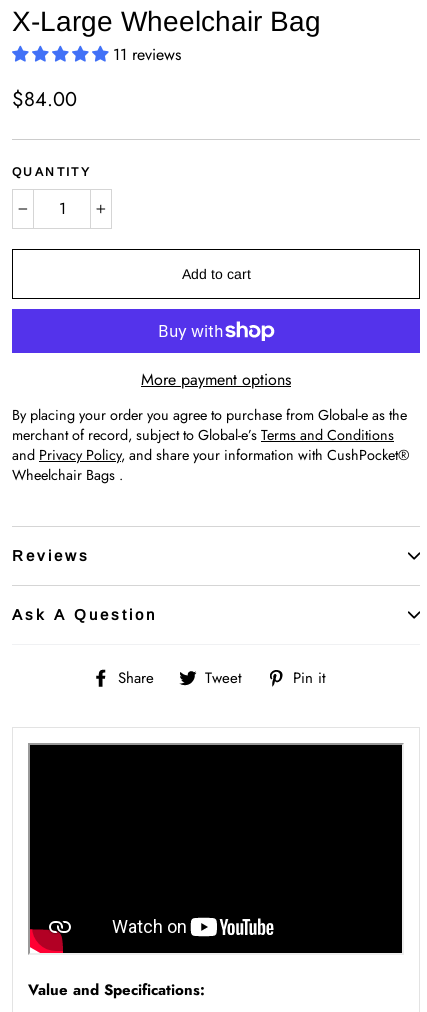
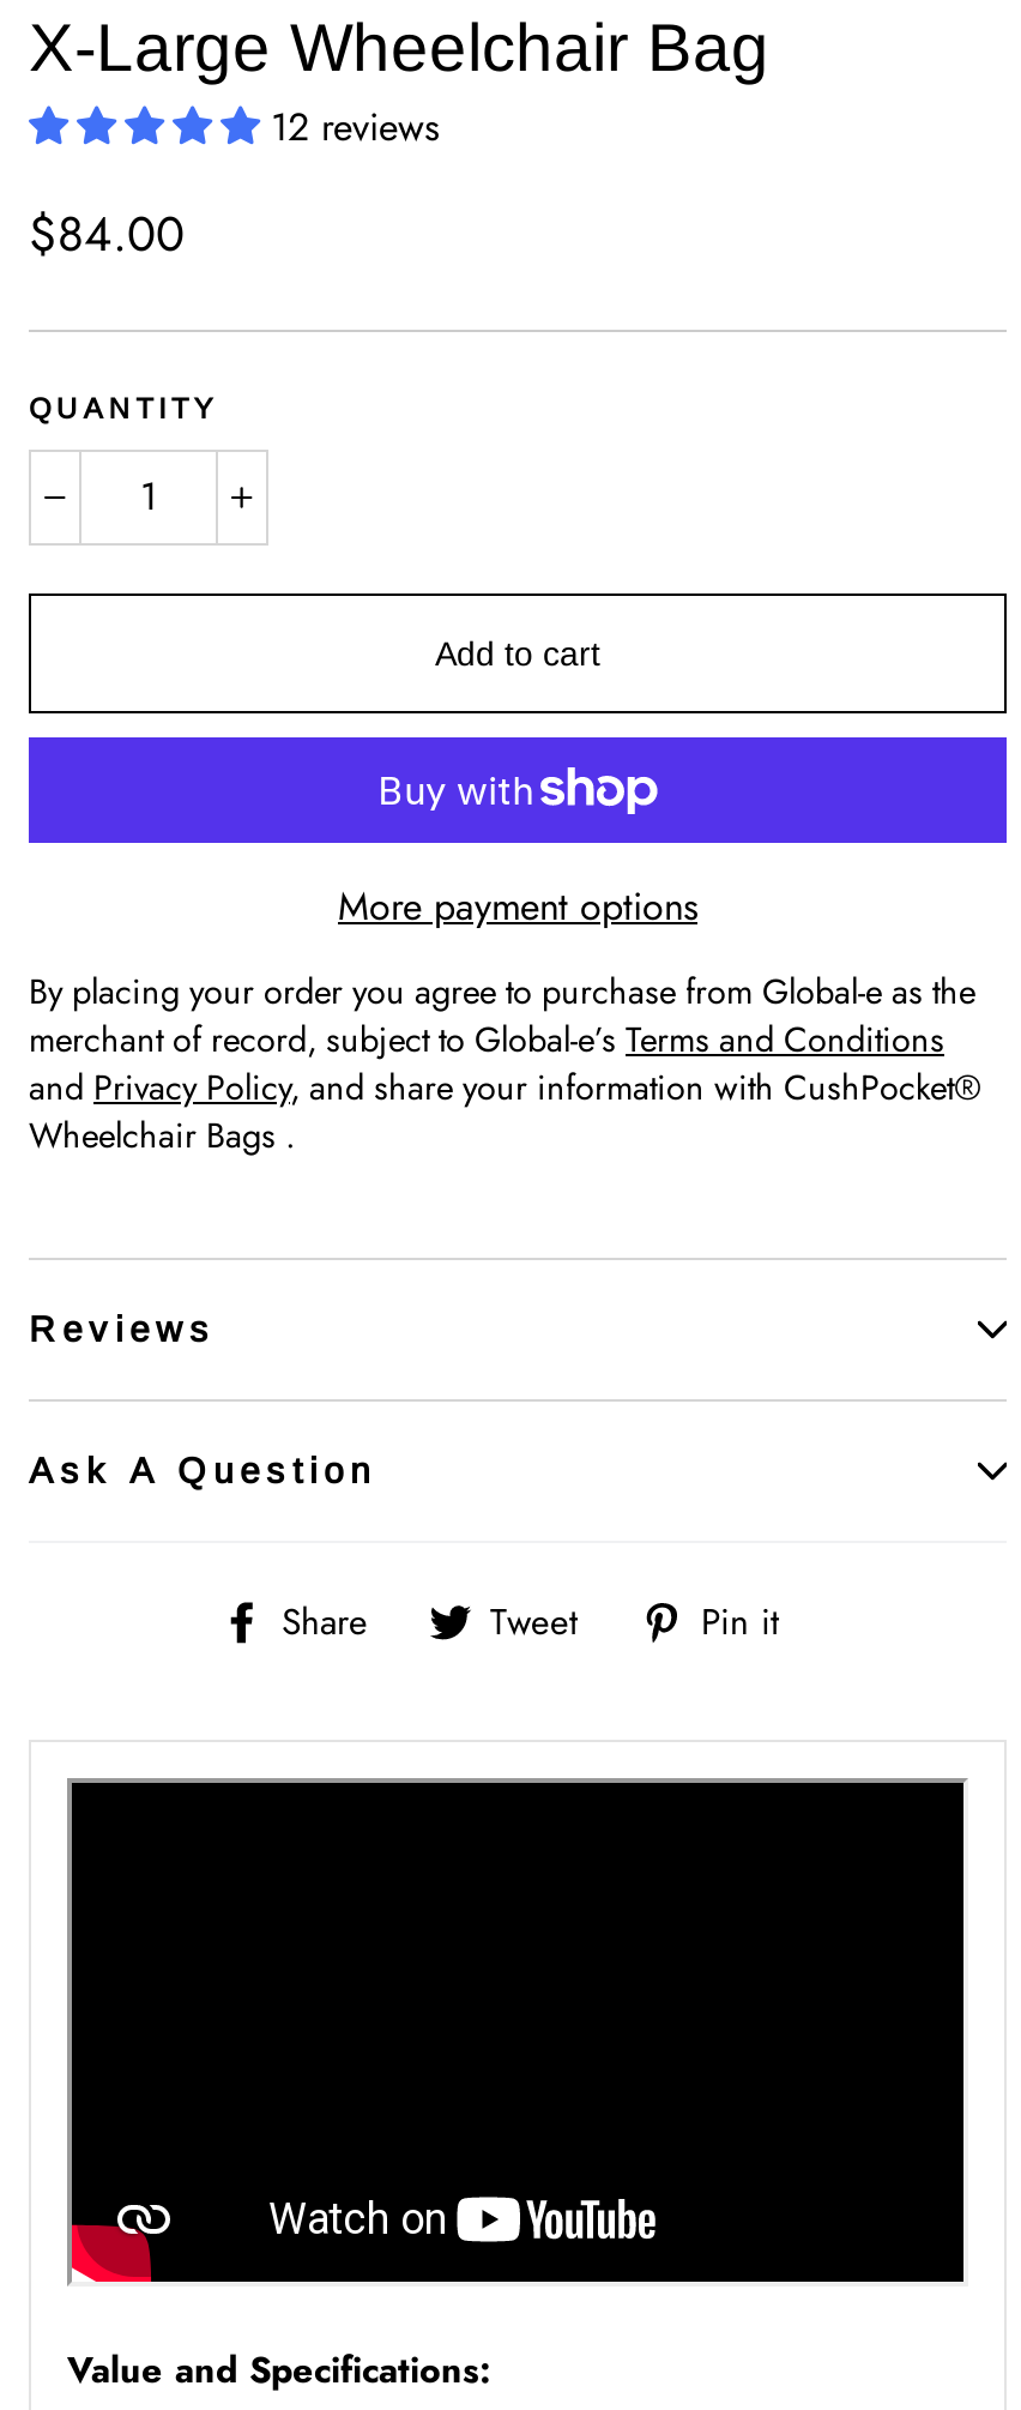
[113,43,181,66] 11 reviews -> [271,100,439,155] 12 reviews

